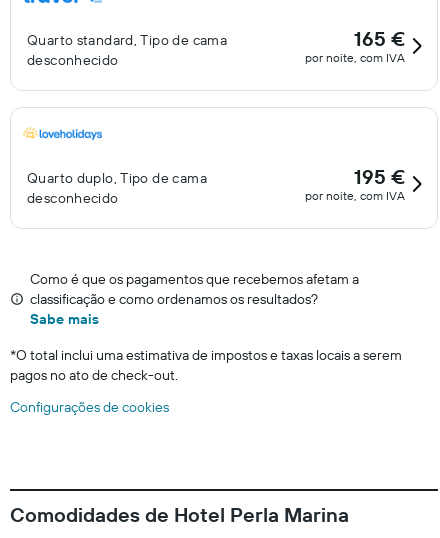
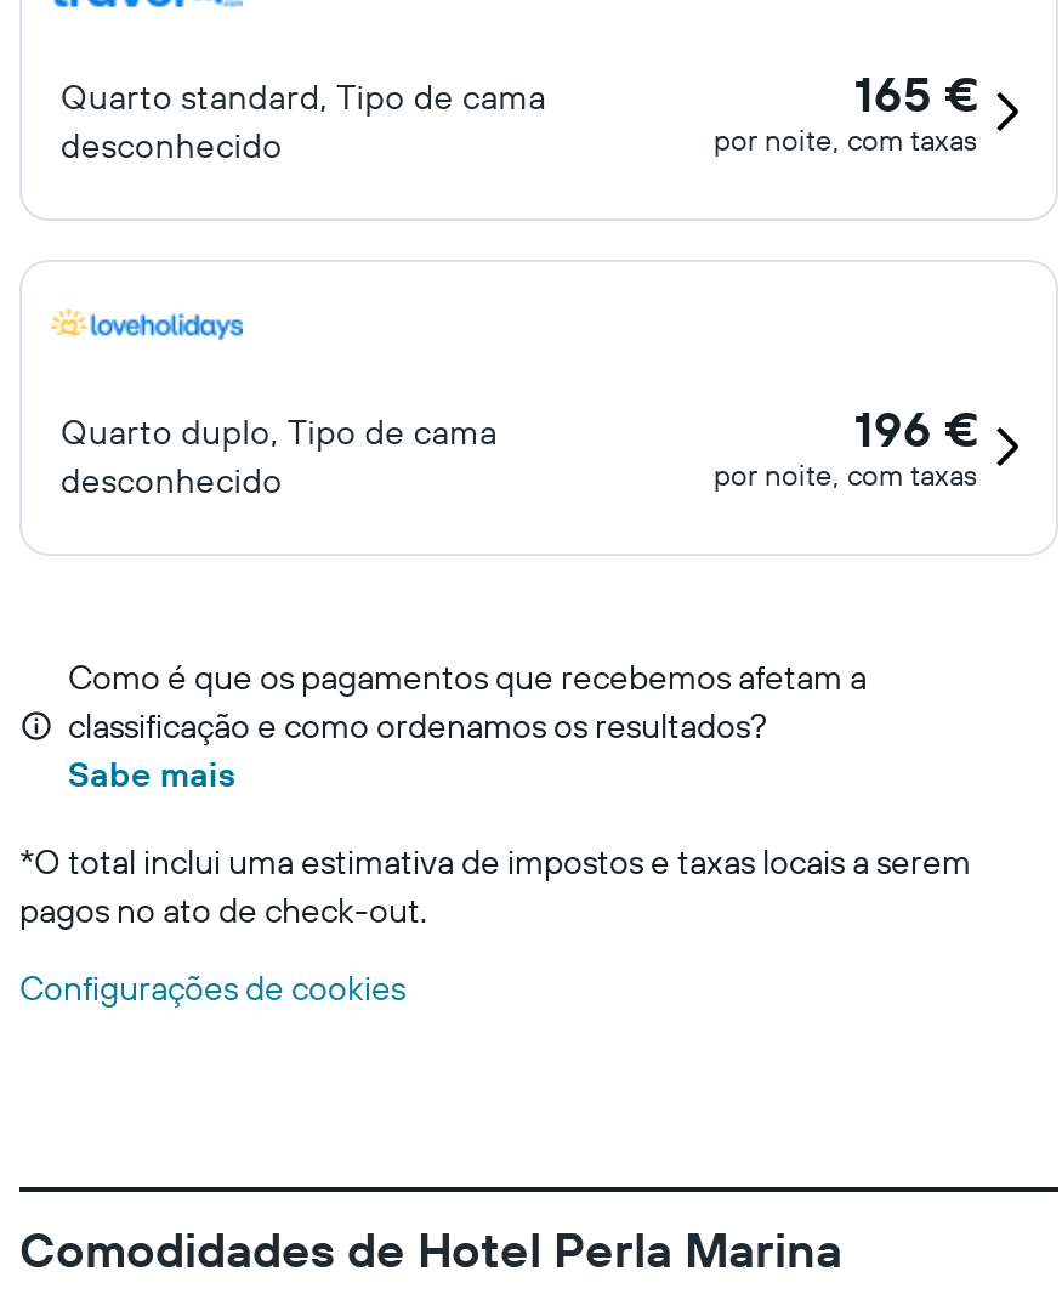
[305,50,405,65] por noite, com IVA -> [714,121,978,158] por noite, com taxas
[354,164,405,189] 195 € -> [854,398,978,459] 196 €
[305,188,405,203] por noite, com IVA -> [714,456,978,493] por noite, com taxas

